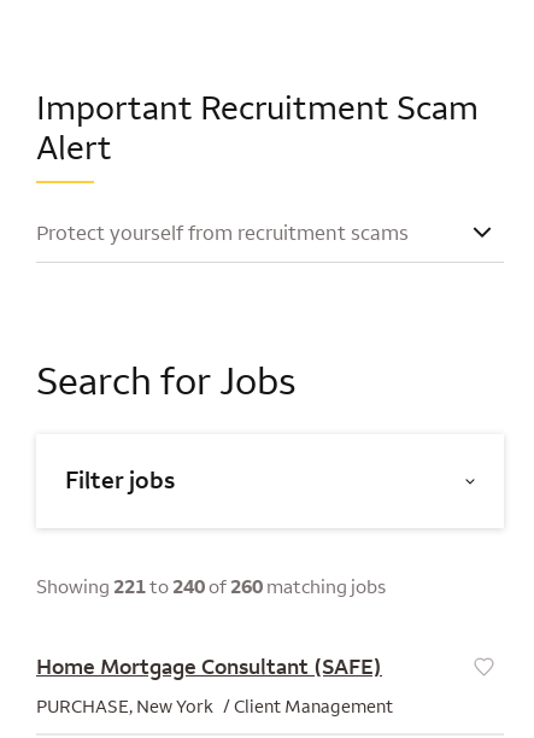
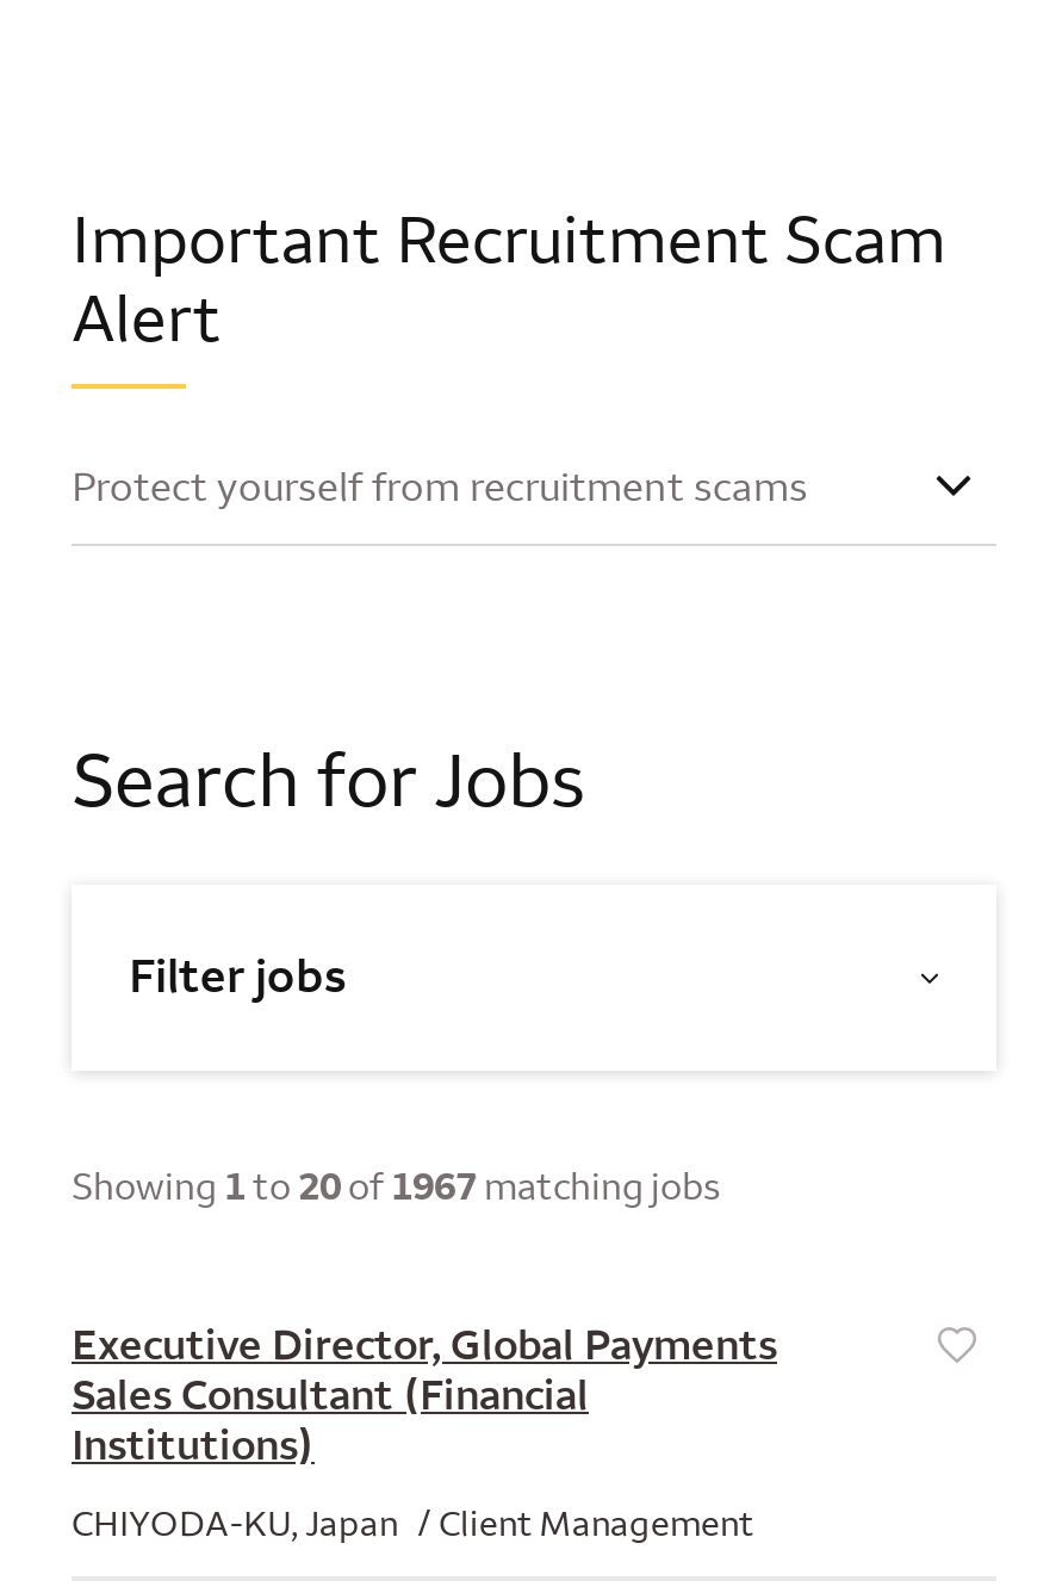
[36,575,386,599] Showing 221 to 240 of 260 matching jobs -> [72,1164,720,1211] Showing 1 to 20 of 1967 matching jobs
[36,654,382,680] Home Mortgage Consultant (SAFE) -> [72,1319,777,1471] Executive Director, Global Payments | Sales Consultant (Financial | Institutions)
[36,696,213,717] PURCHASE, New York -> [72,1502,398,1545] CHIYODA-KU, Japan

